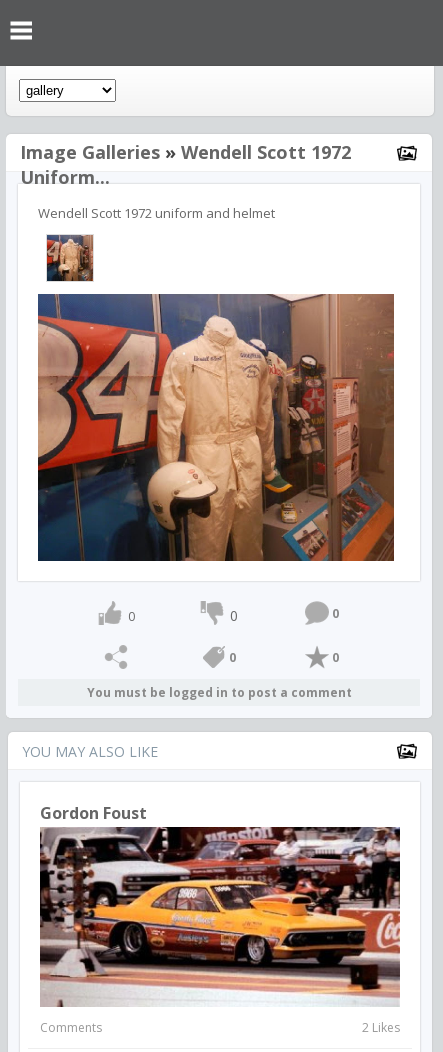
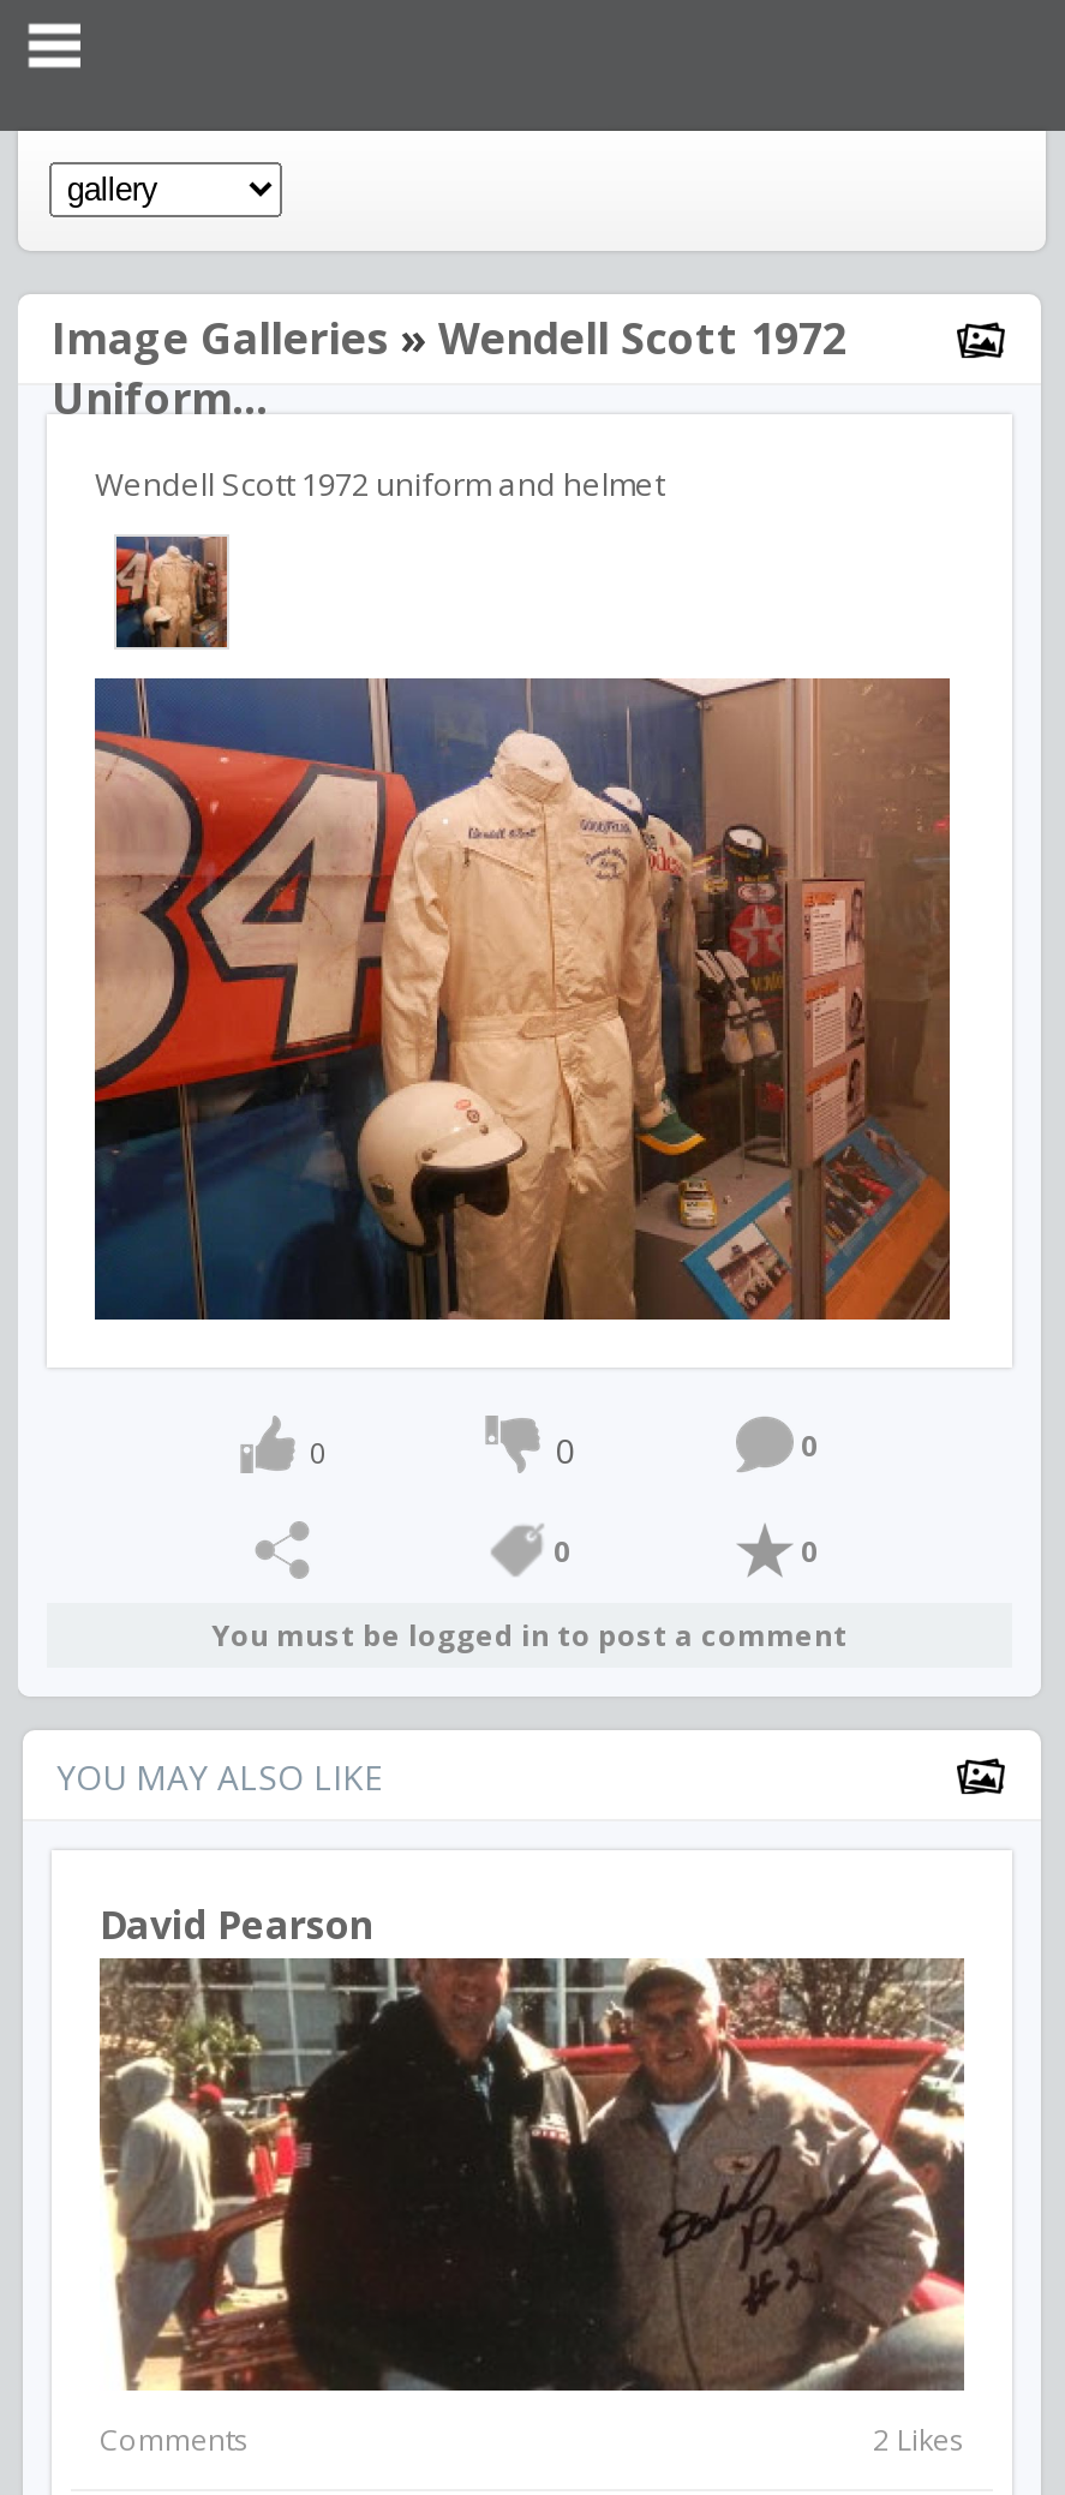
[40,802,147,824] Gordon Foust -> [100,1898,373,1951] David Pearson
[39,826,401,1008] [image] -> [97,1956,967,2393] [image]

